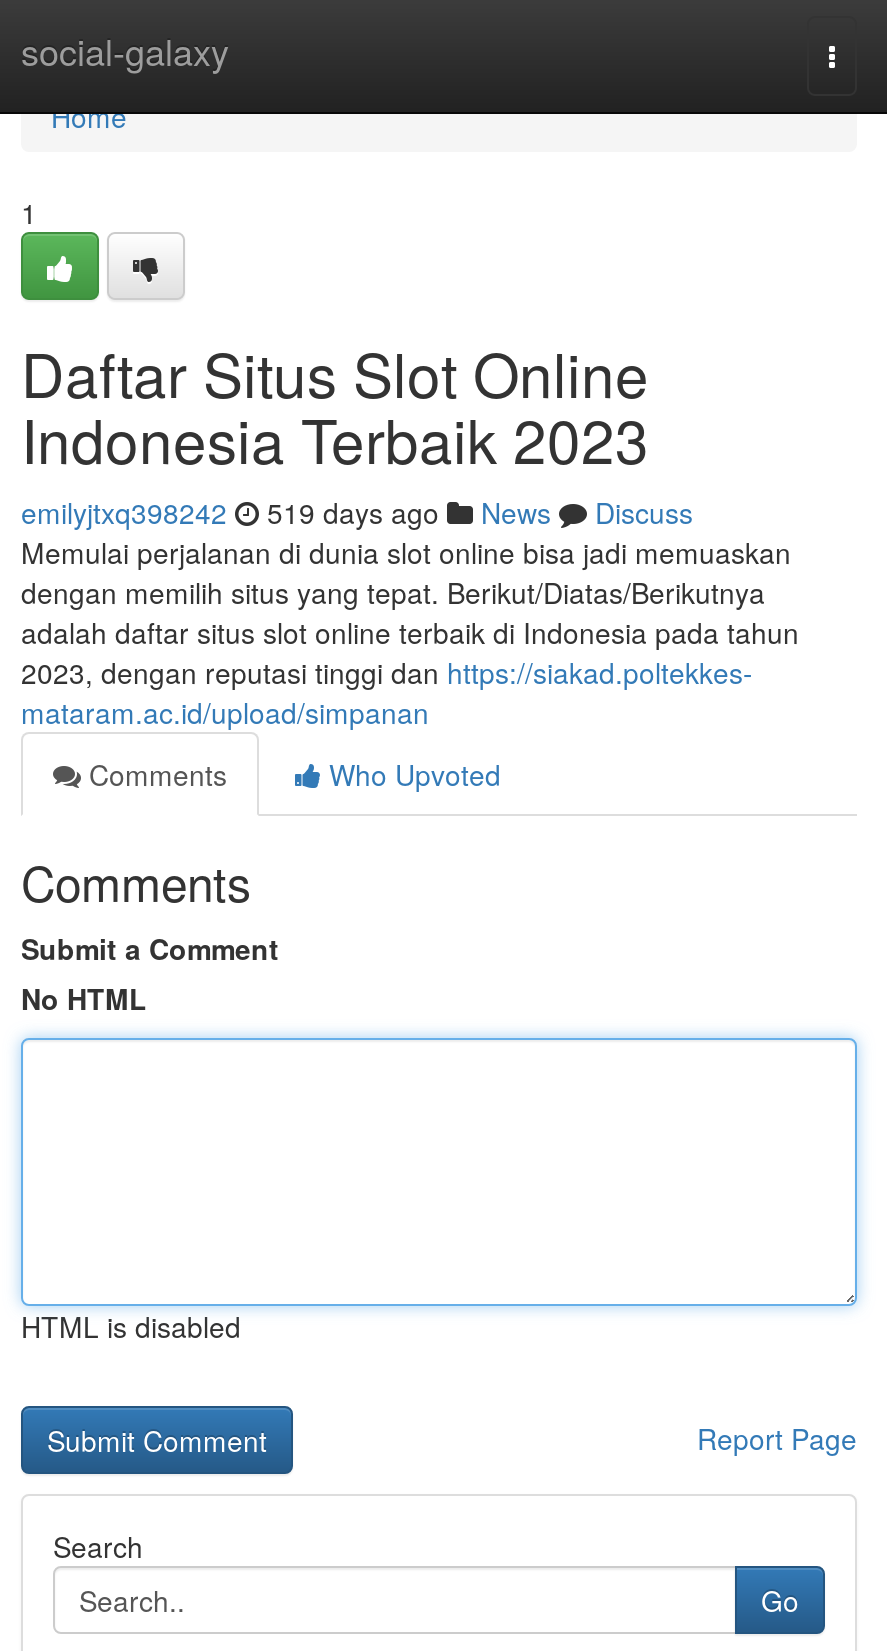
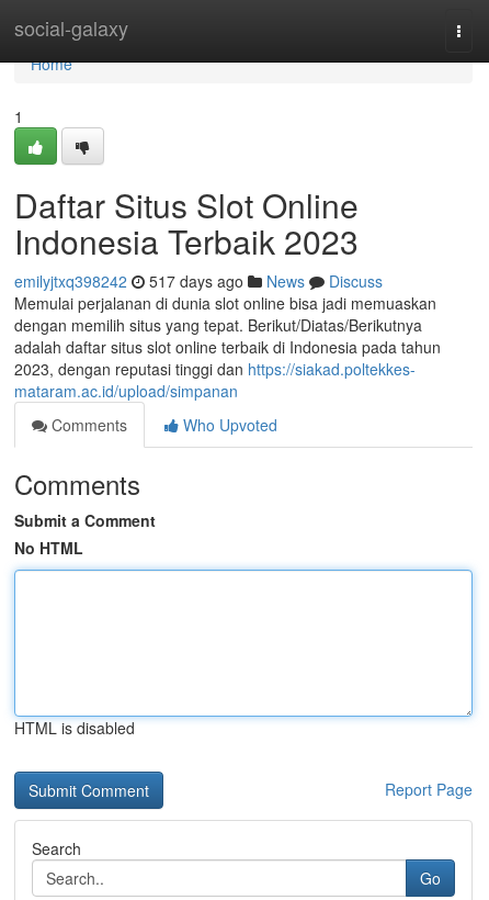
[21,492,693,532] emilyjtxq398242 519 days ago News Discuss -> [14,270,383,292] emilyjtxq398242 517 days ago News Discuss

